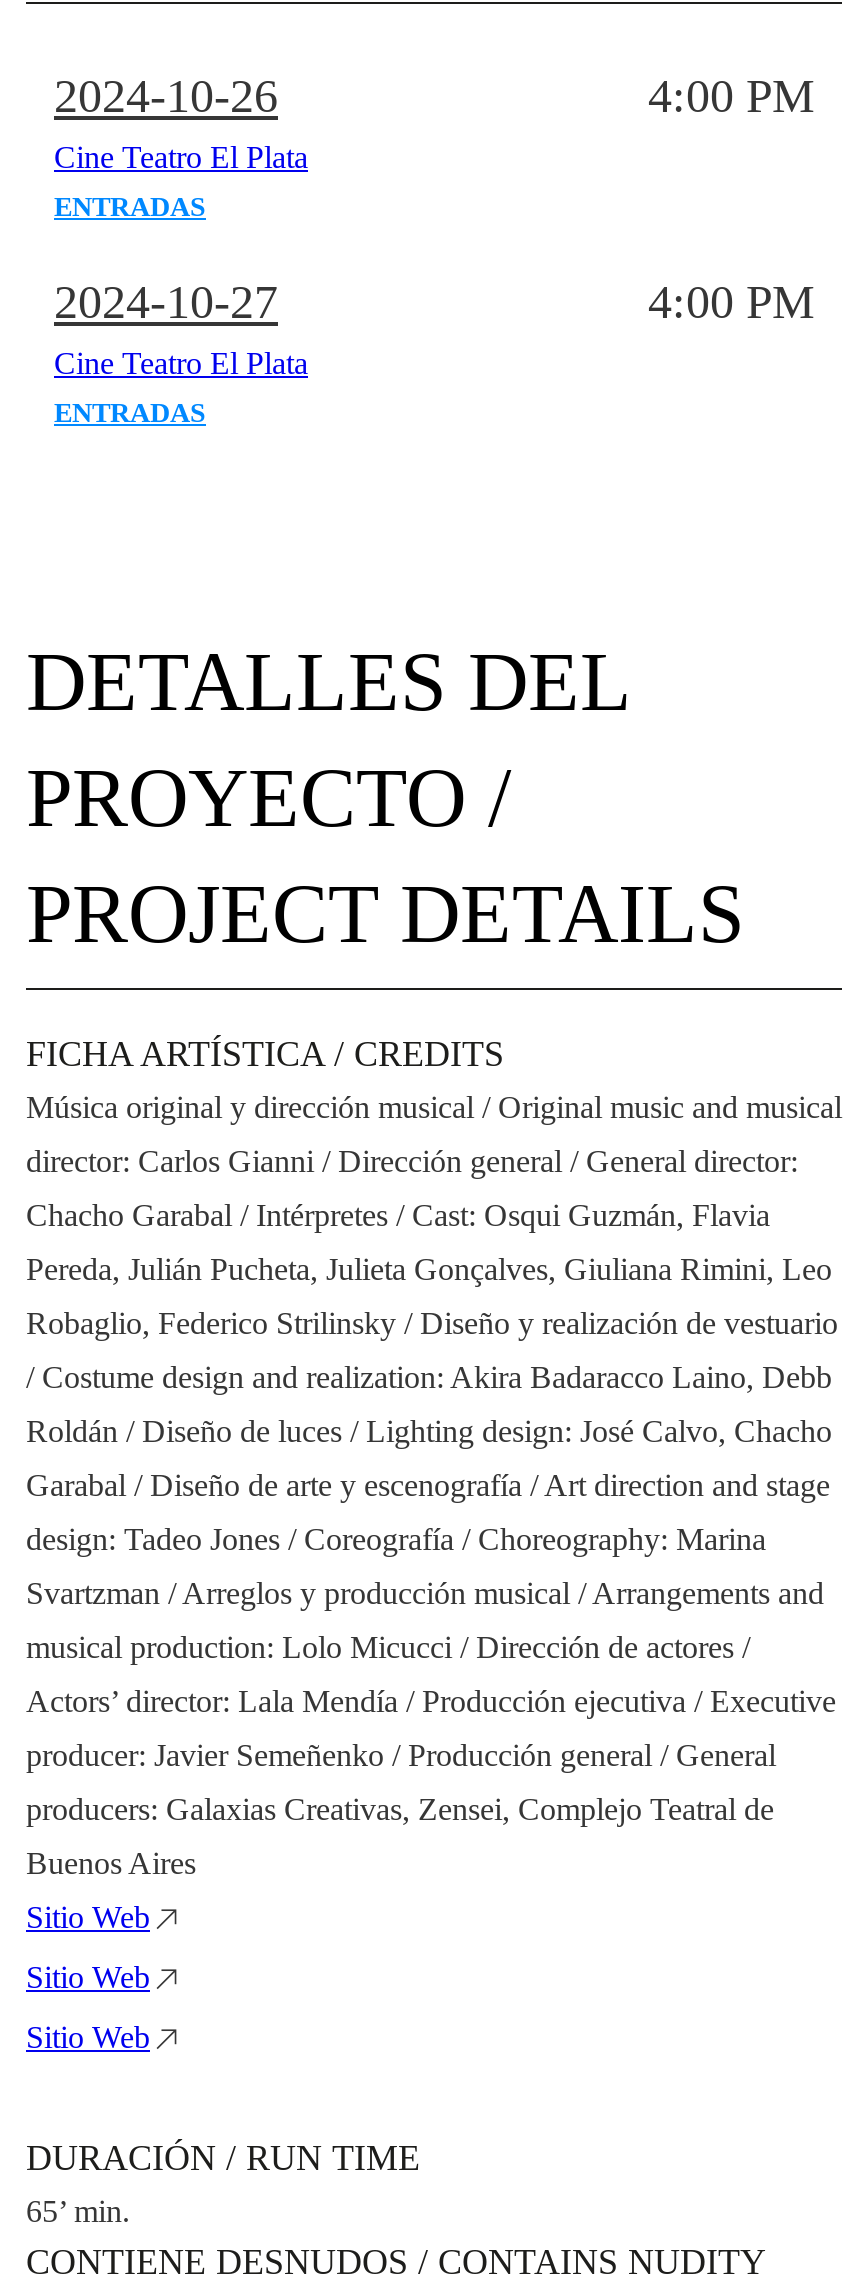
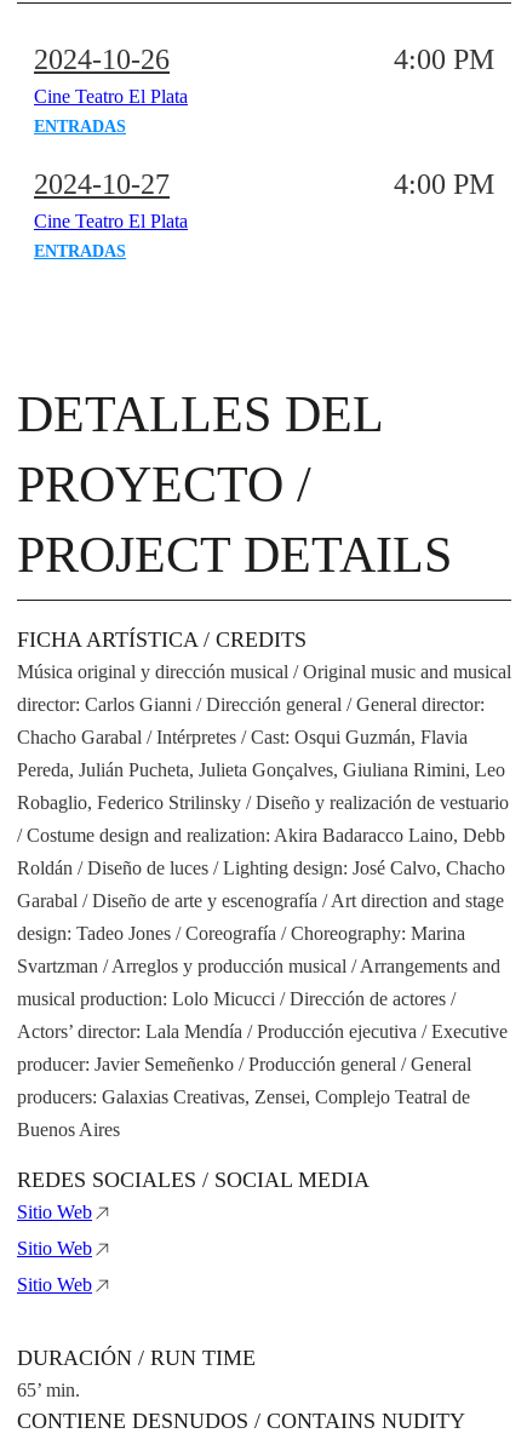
none -> [17,1168,370,1192] REDES SOCIALES / SOCIAL MEDIA

